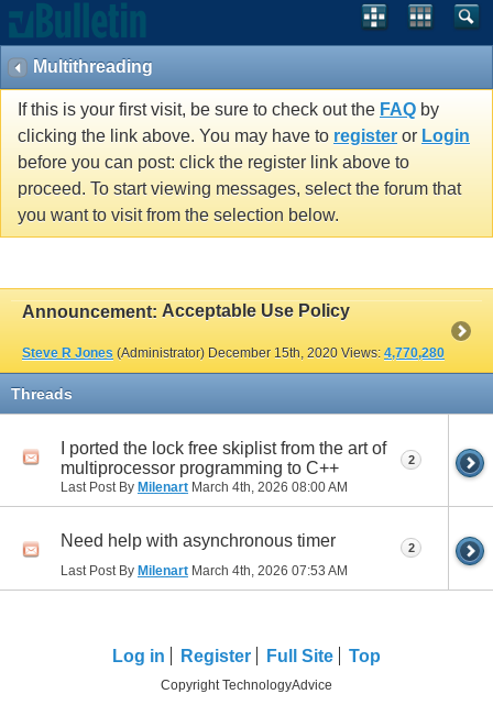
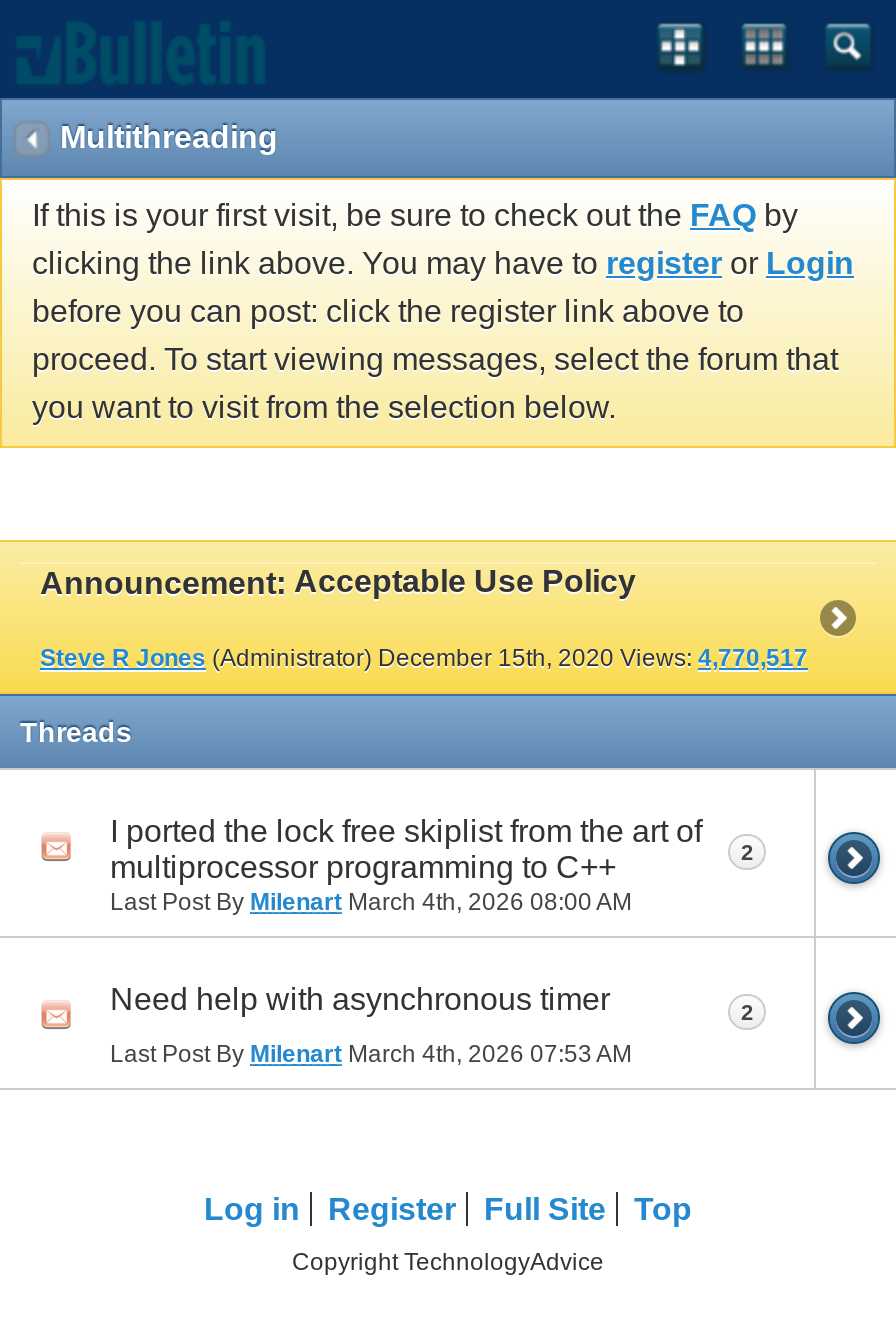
[22,345,445,361] Steve R Jones (Administrator) December 15th, 2020 Views: 4,770,280 -> [40,644,808,672] Steve R Jones (Administrator) December 15th, 2020 Views: 4,770,517

